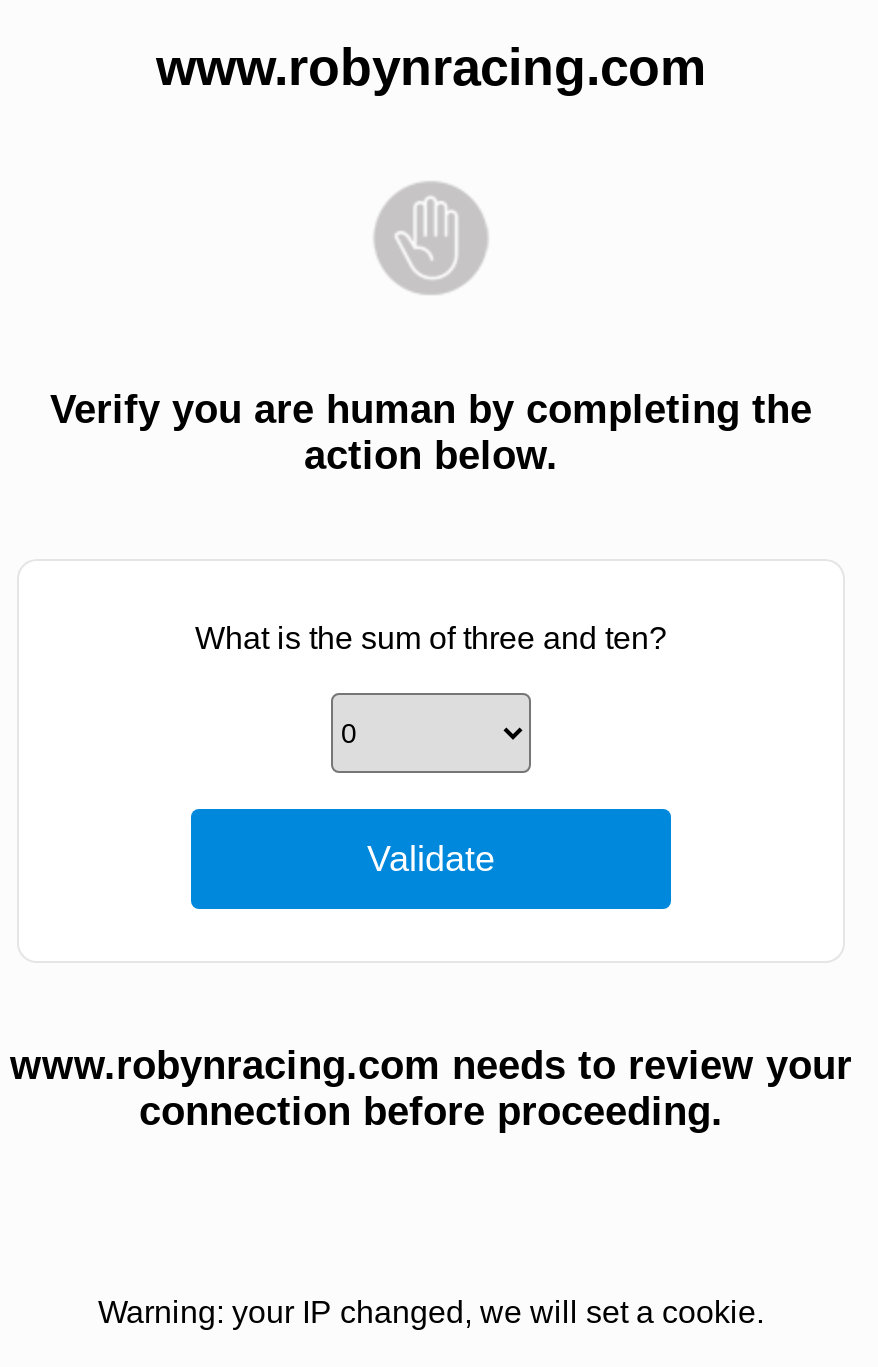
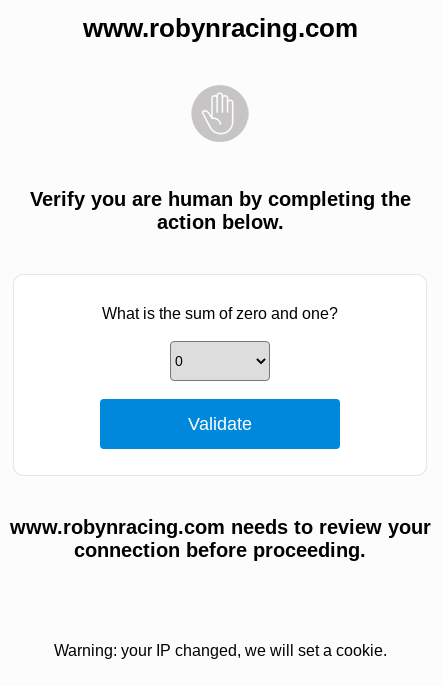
[195,621,667,655] What is the sum of three and ten? -> [102,305,338,322] What is the sum of zero and one?

